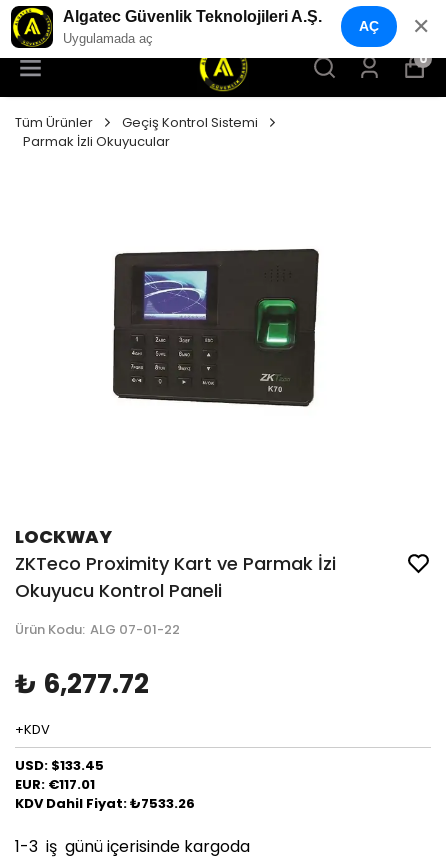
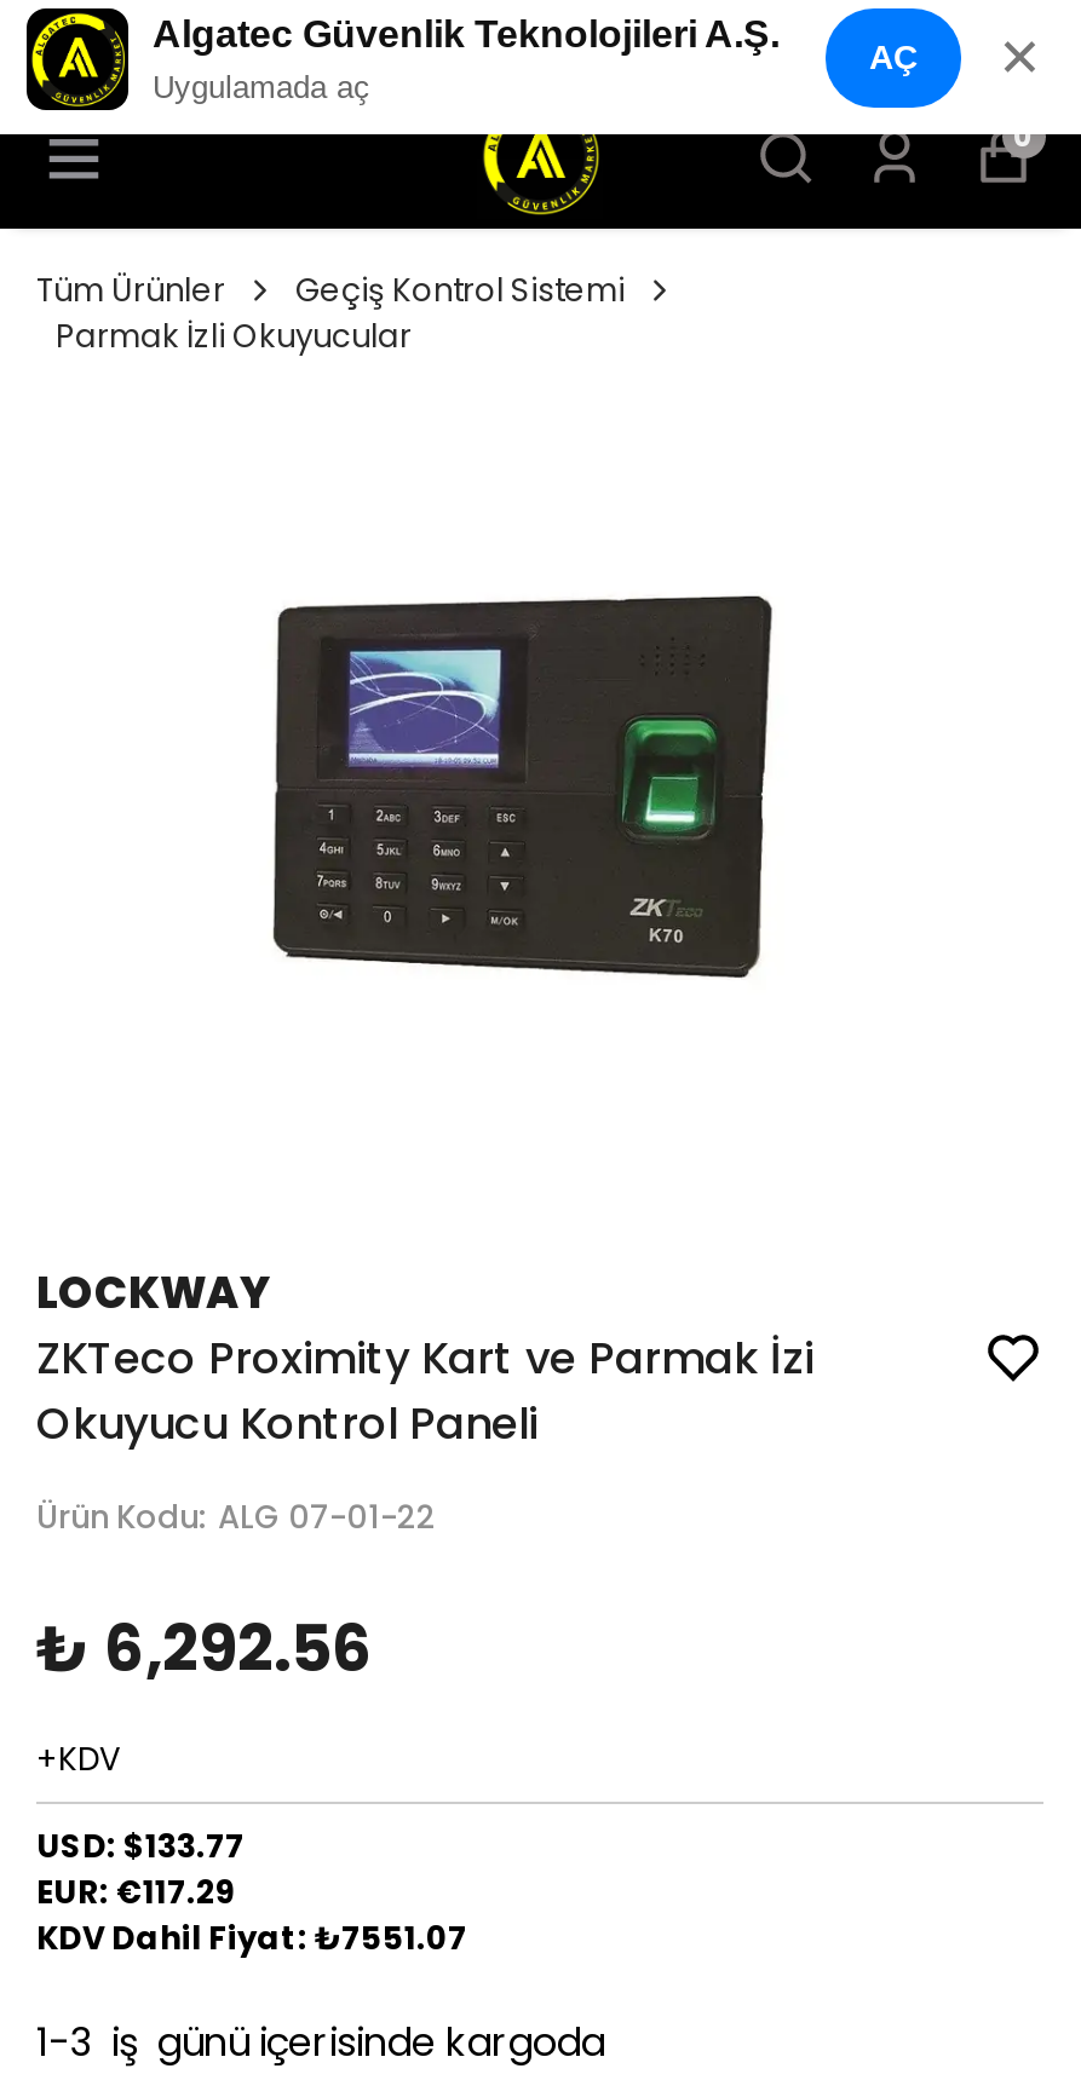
[15,666,149,702] ₺ 6,277.72 -> [36,1606,373,1693] ₺ 6,292.56
[15,756,104,775] USD: $133.45 -> [36,1823,245,1869] USD: $133.77
[15,775,95,794] EUR: €117.01 -> [36,1869,237,1915] EUR: €117.29
[15,794,195,813] KDV Dahil Fiyat: ₺7533.26 -> [36,1915,467,1961] KDV Dahil Fiyat: ₺7551.07

